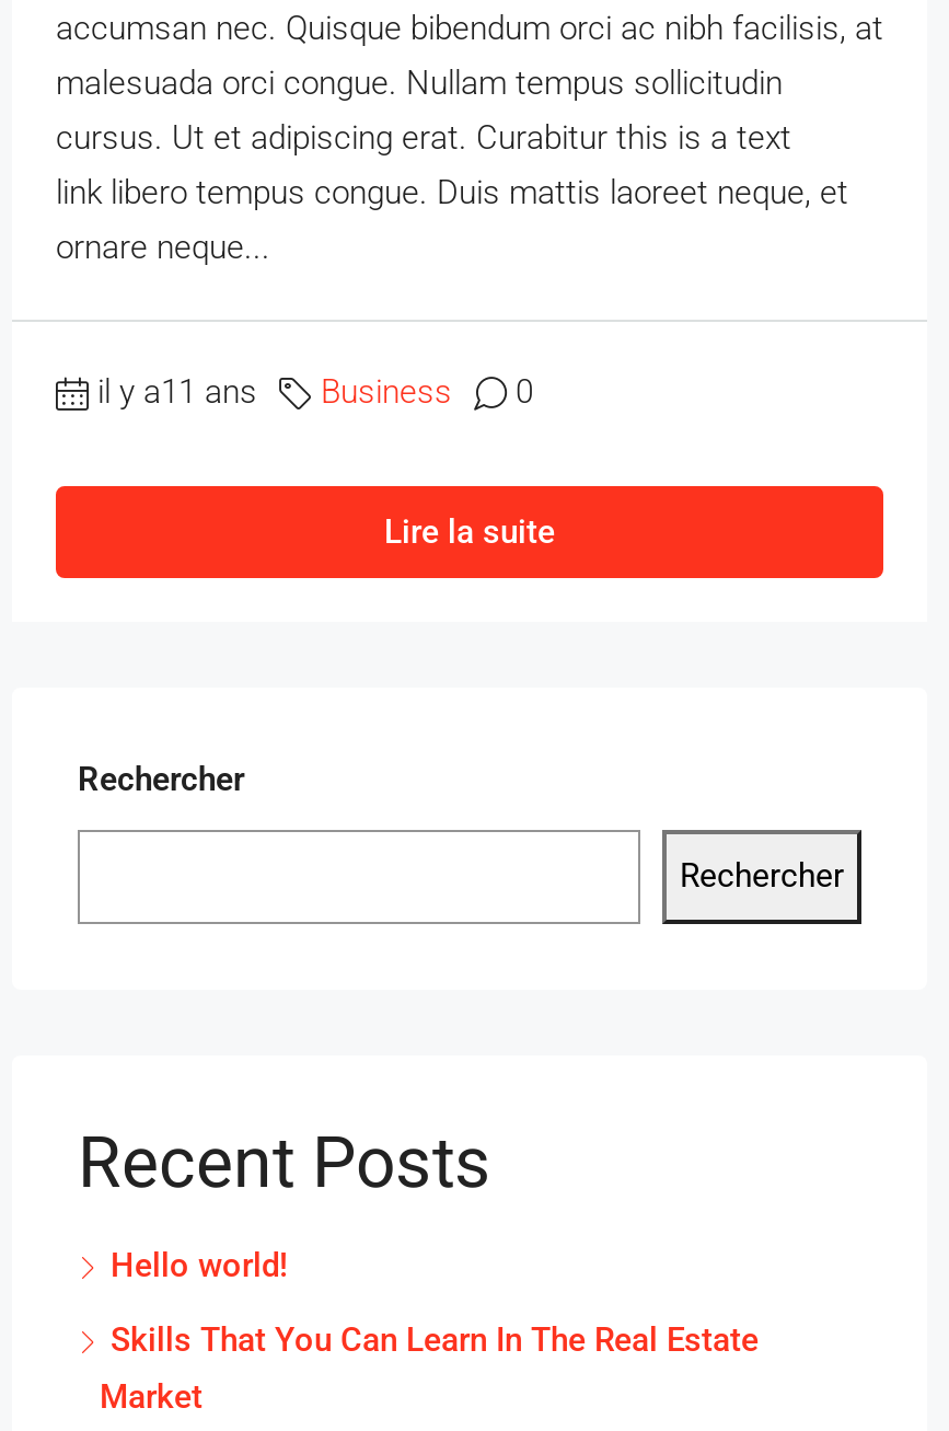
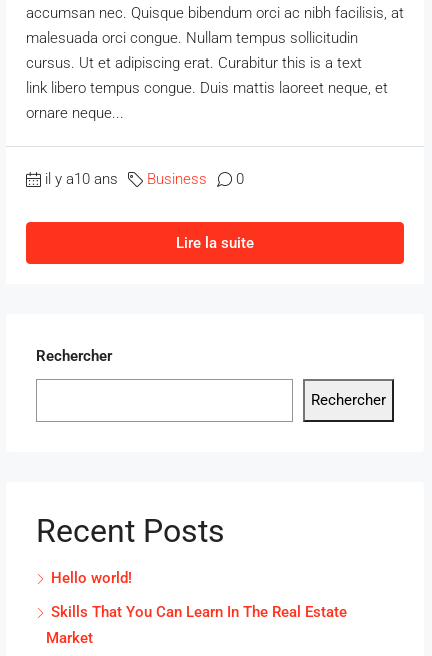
[97,372,533,412] il y a11 ans Business 0 -> [45,170,244,188] il y a10 ans Business 0

